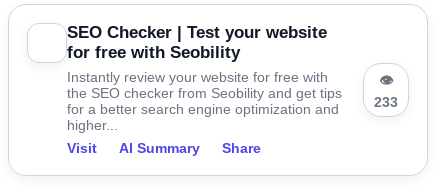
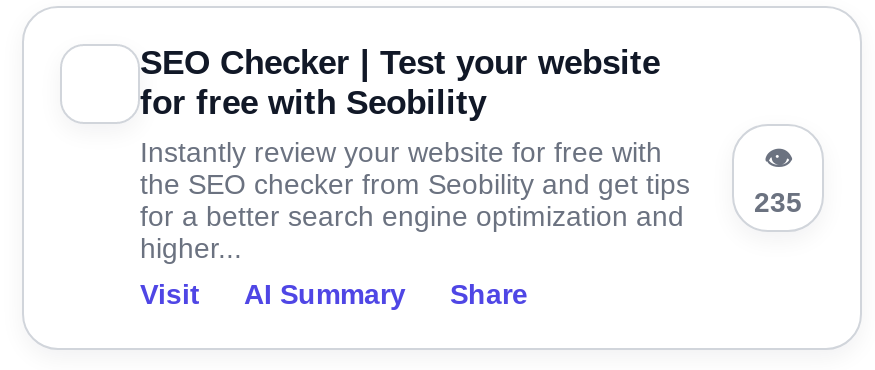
[374,94,398,110] 233 -> [754,186,802,218] 235

